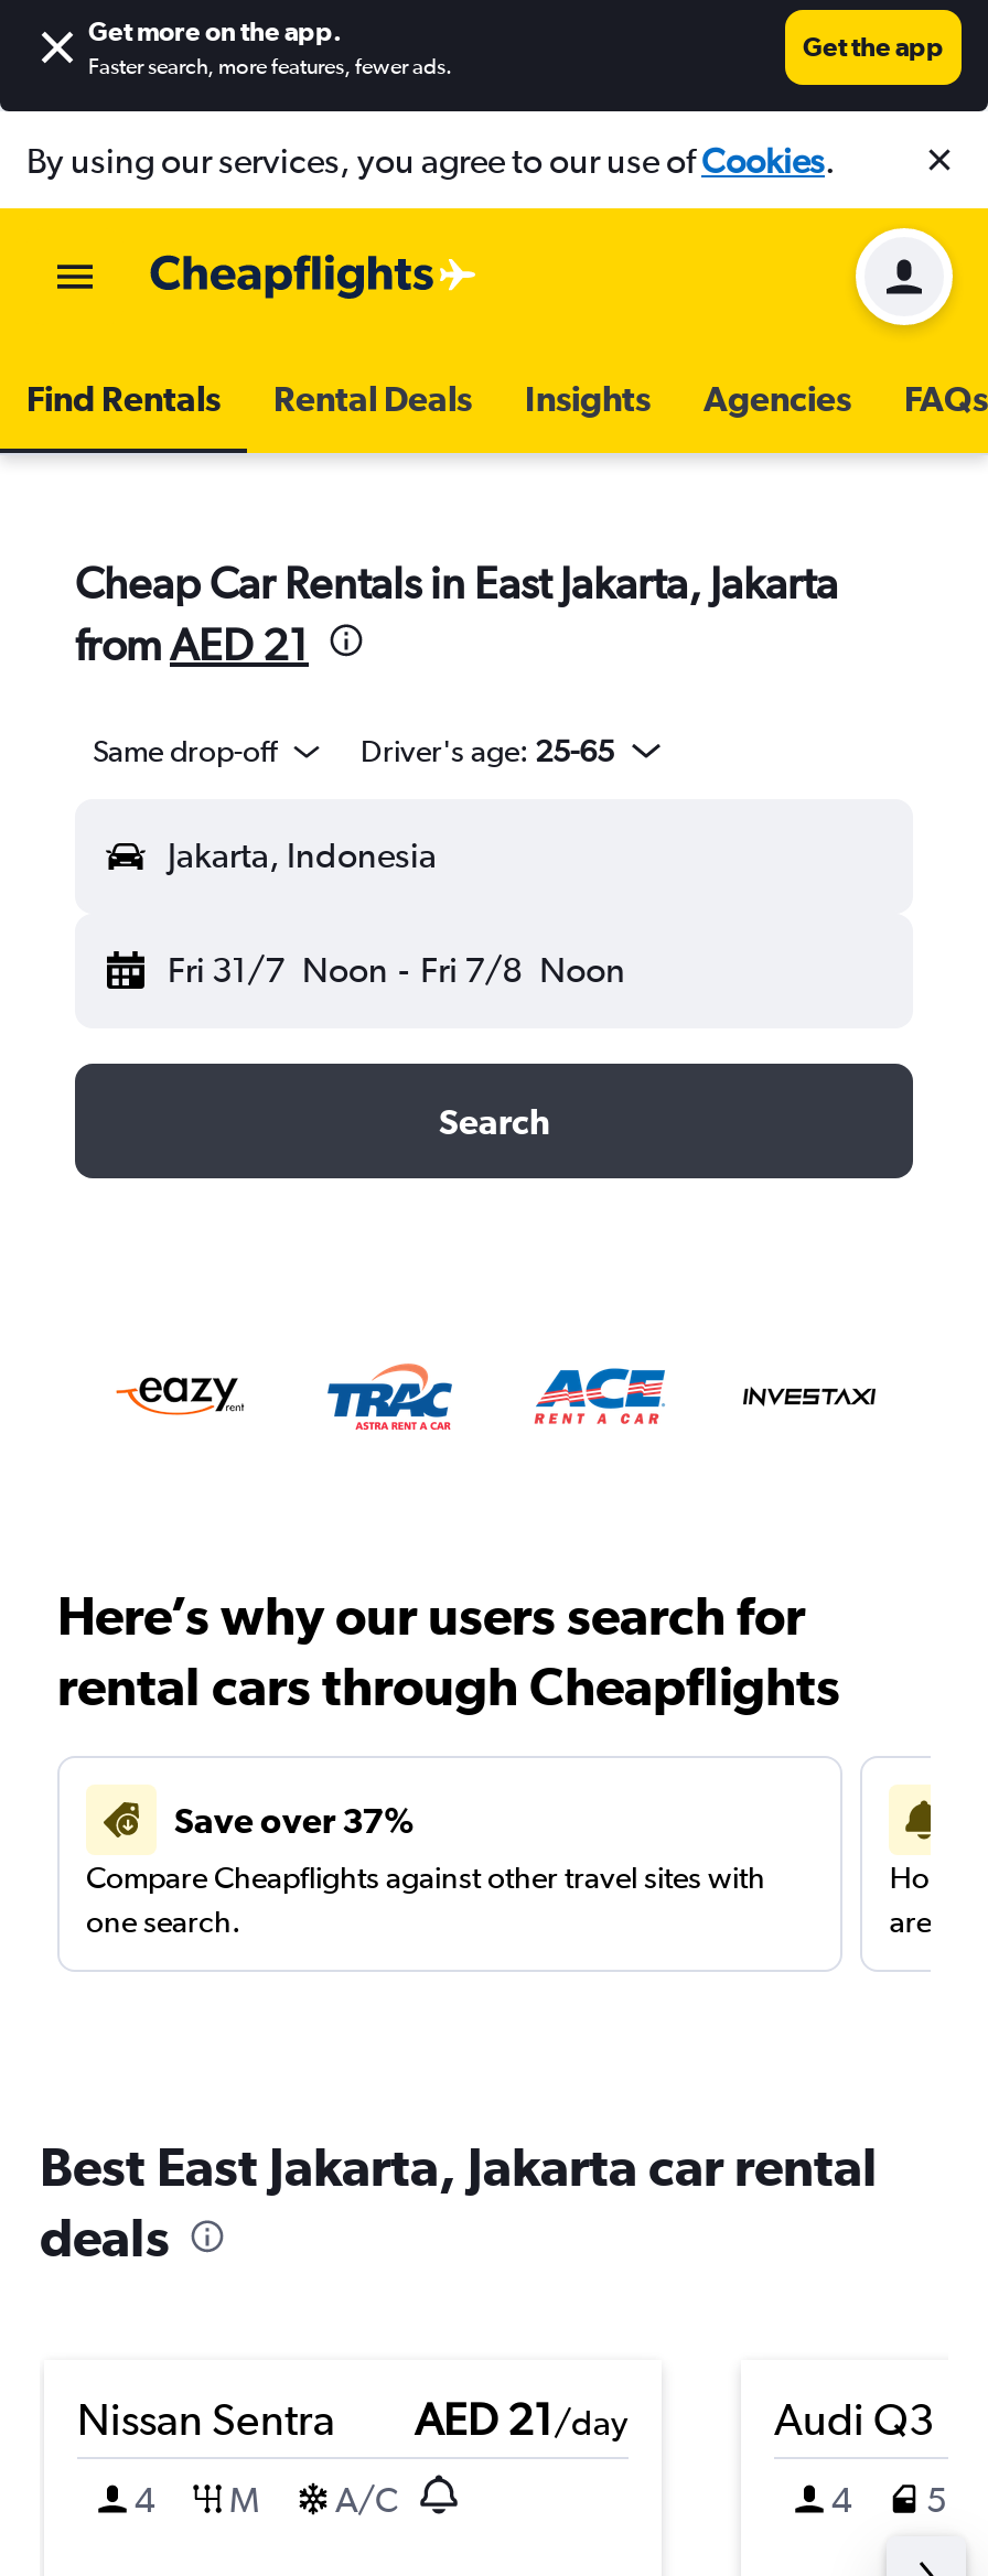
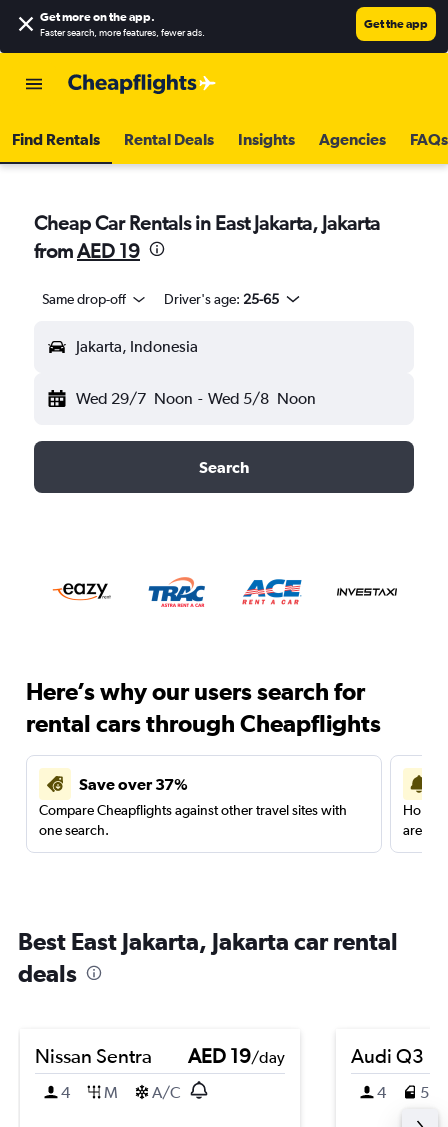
[26,139,836,181] By using our services, you agree to our use ofCookies. -> none
[853,226,955,327] [image] -> none
[75,618,309,669] from AED 21 -> [34,239,140,262] from AED 19
[168,949,625,991] Fri 31/7 Noon - Fri 7/8 Noon -> [76,389,316,408] Wed 29/7 Noon - Wed 5/8 Noon
[77,2393,629,2444] Nissan Sentra AED 21 /day -> [35,1044,285,1067] Nissan Sentra AED 19 /day

